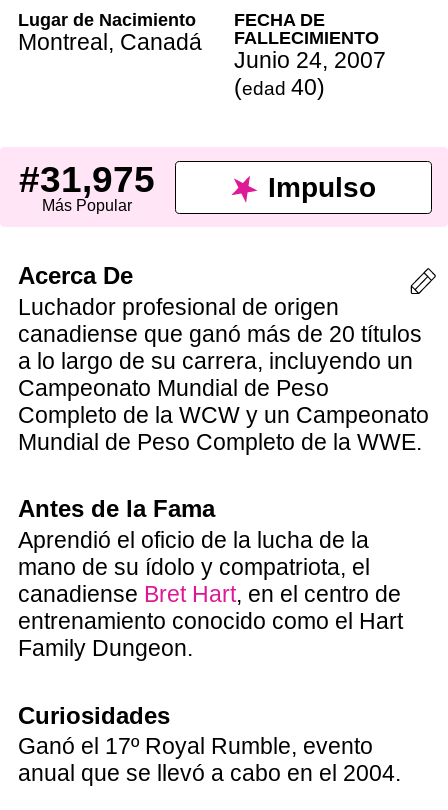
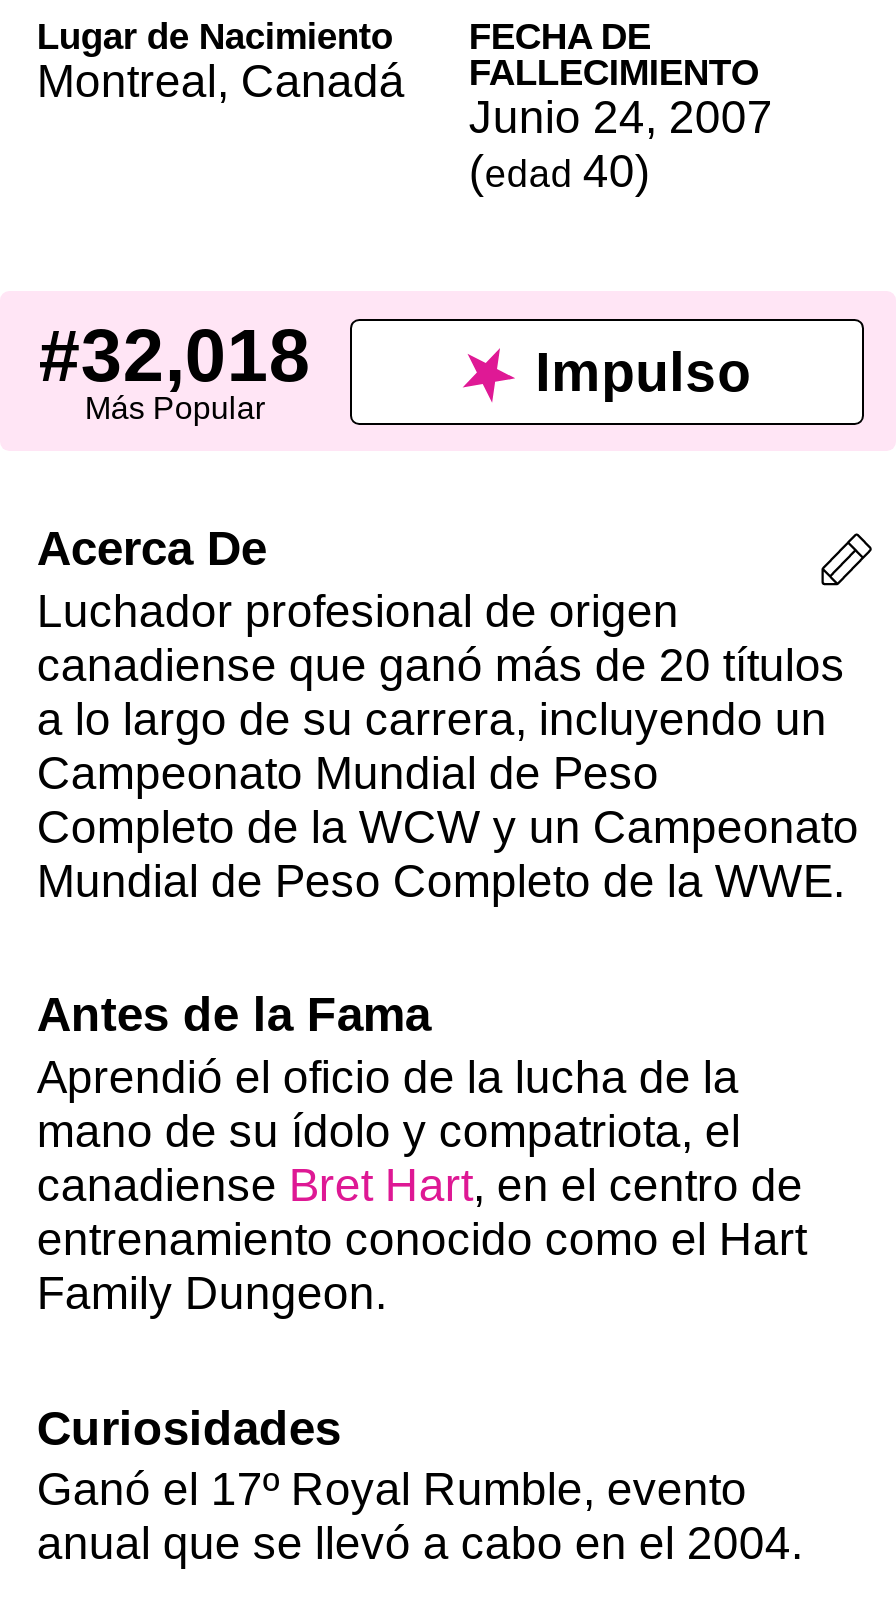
[19,158,155,199] #31,975 -> [39,314,311,396] #32,018

